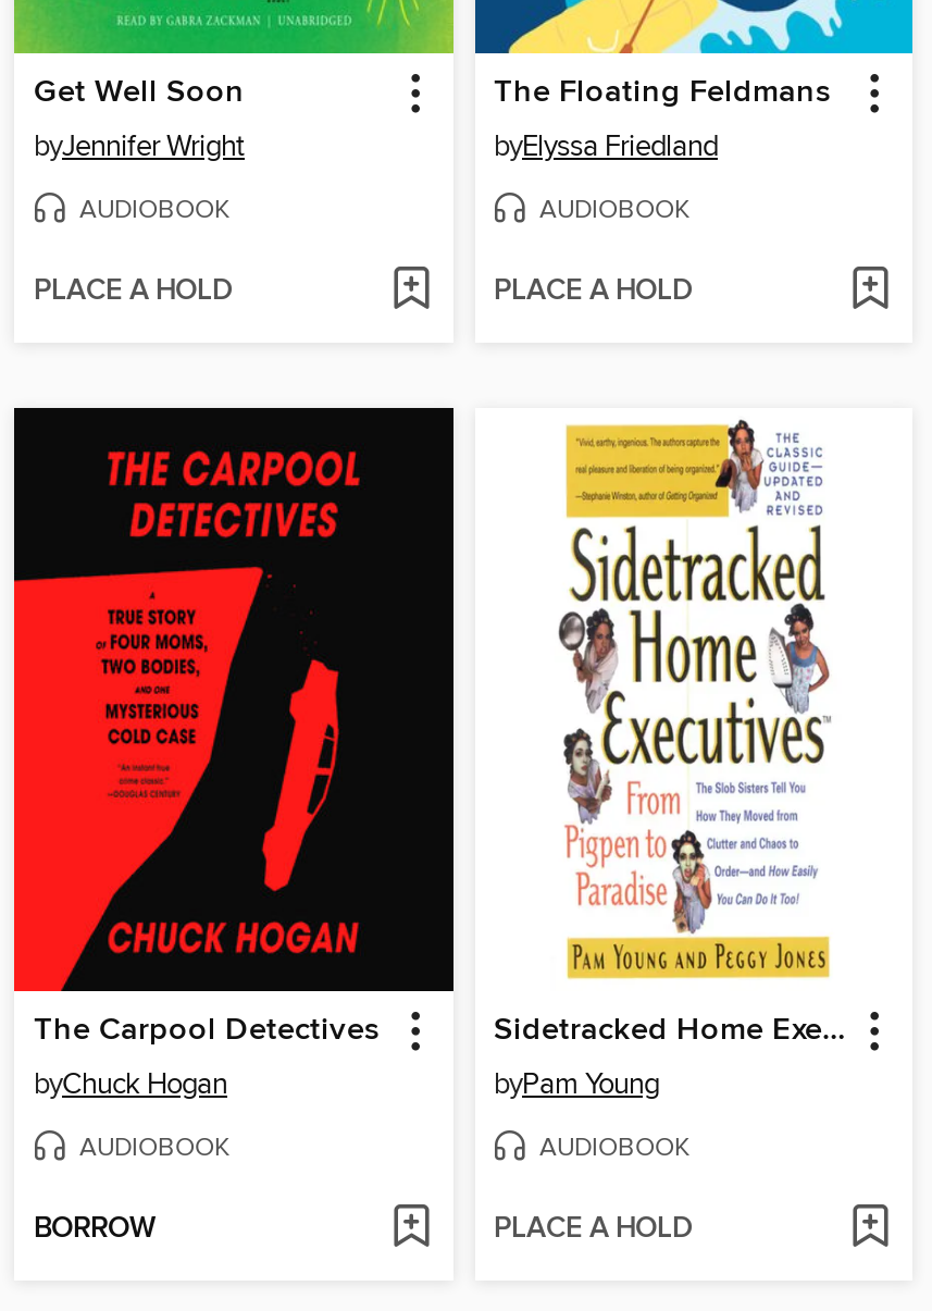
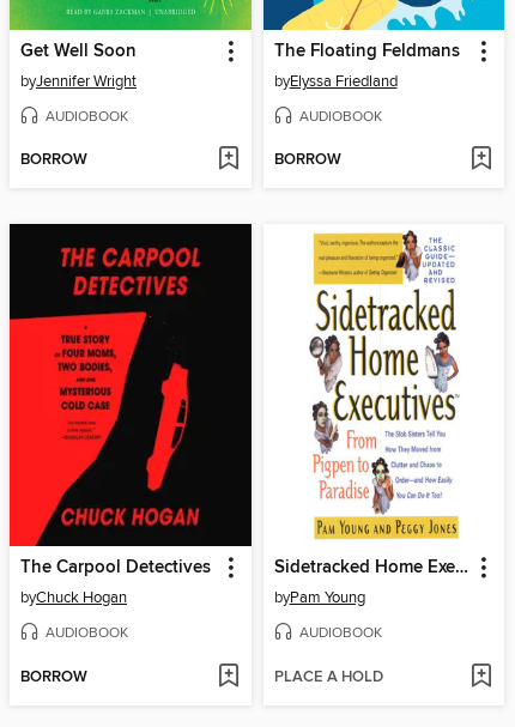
[34,273,232,310] PLACE A HOLD -> [20,150,87,170] BORROW
[494,273,692,310] PLACE A HOLD -> [274,150,341,170] BORROW

